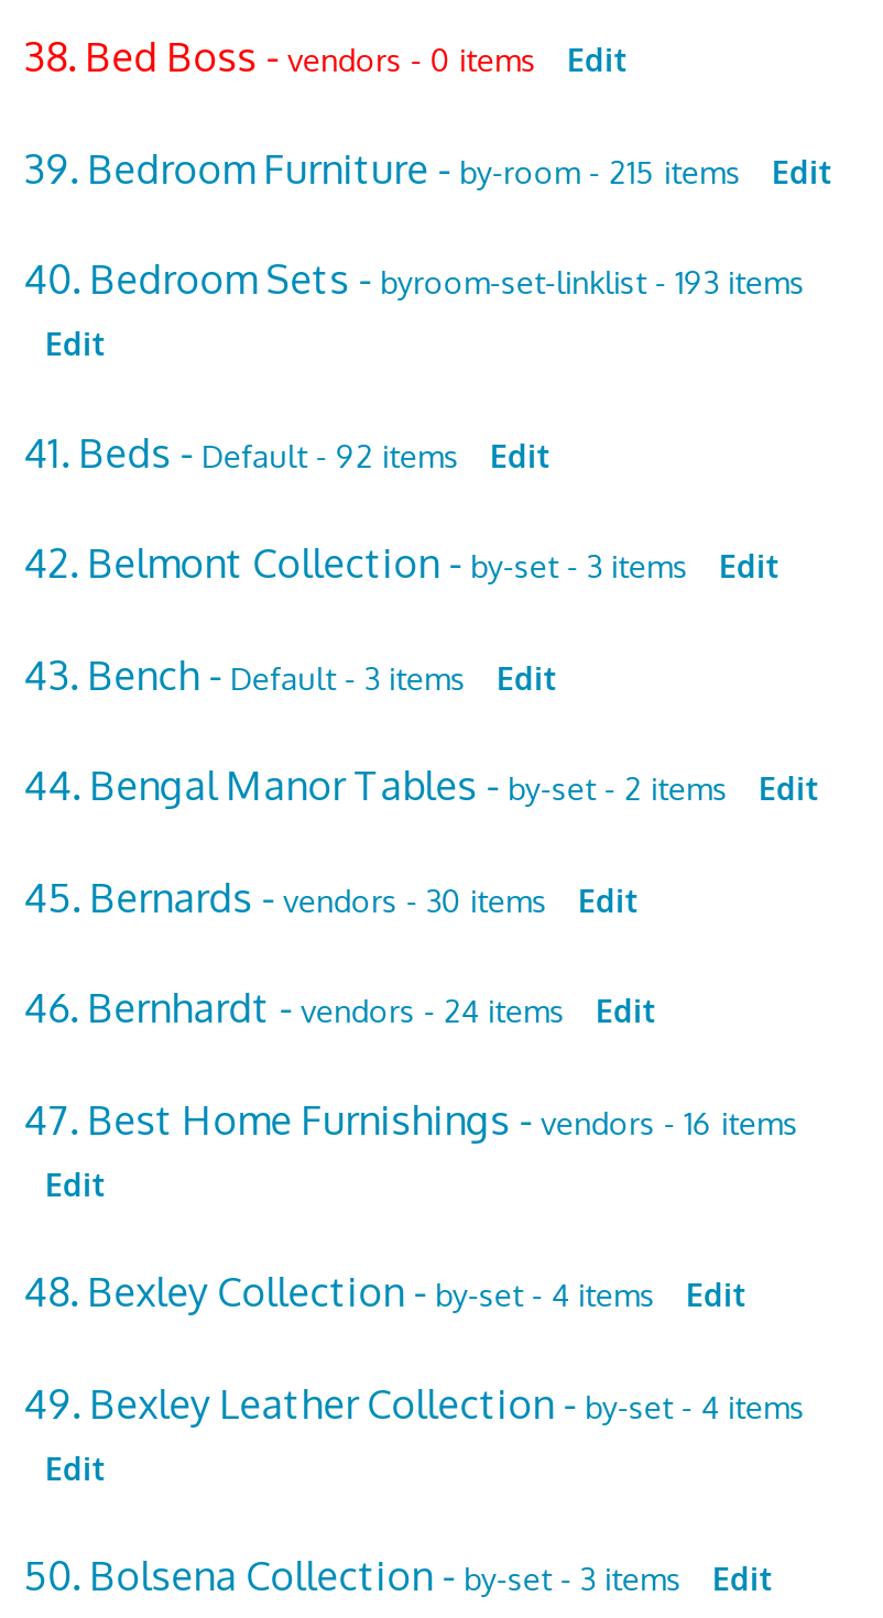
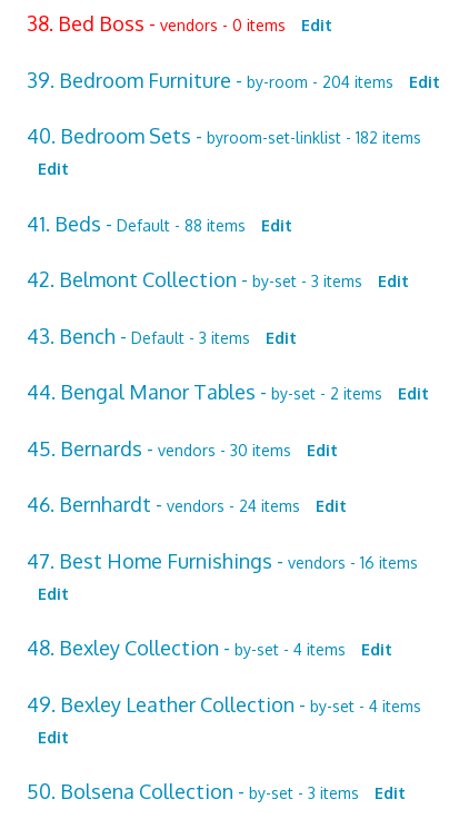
[23,144,741,192] 39. Bedroom Furniture - by-room - 215 items -> [26,68,393,92] 39. Bedroom Furniture - by-room - 204 items
[23,255,805,303] 40. Bedroom Sets - byroom-set-linklist - 193 items -> [26,124,421,148] 40. Bedroom Sets - byroom-set-linklist - 182 items
[23,428,459,476] 41. Beds - Default - 92 items -> [26,211,245,236] 41. Beds - Default - 88 items

